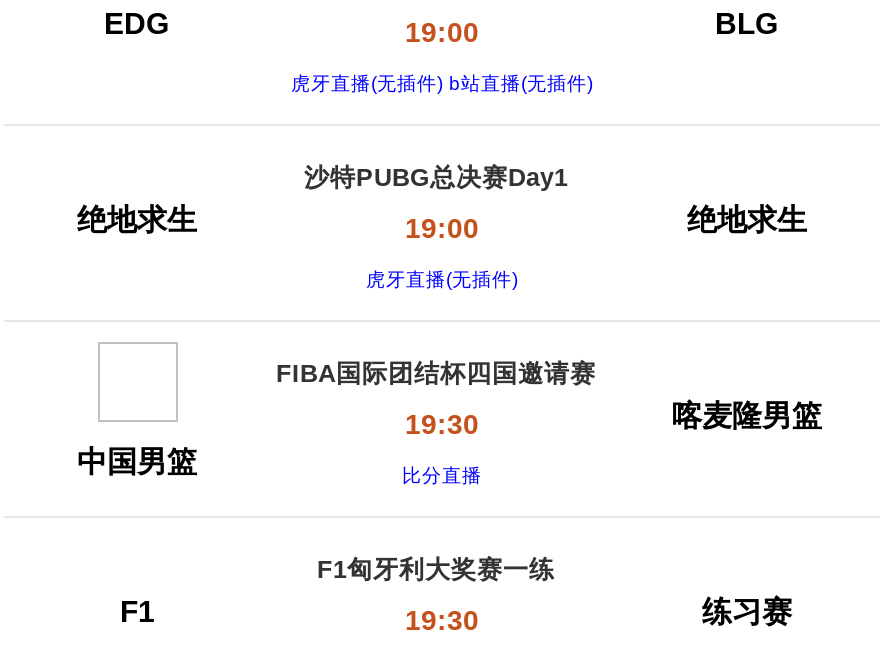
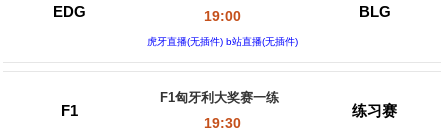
[304,164,568,290] 沙特PUBG总决赛Day1 | 19:00 | 虎牙直播(无插件) -> none
[77,202,197,236] 绝地求生 -> none
[687,202,807,236] 绝地求生 -> none
[276,360,596,486] FIBA国际团结杯四国邀请赛 | 19:30 | 比分直播 -> none
[672,398,822,432] 喀麦隆男篮 -> none
[77,444,197,478] 中国男篮 -> none

